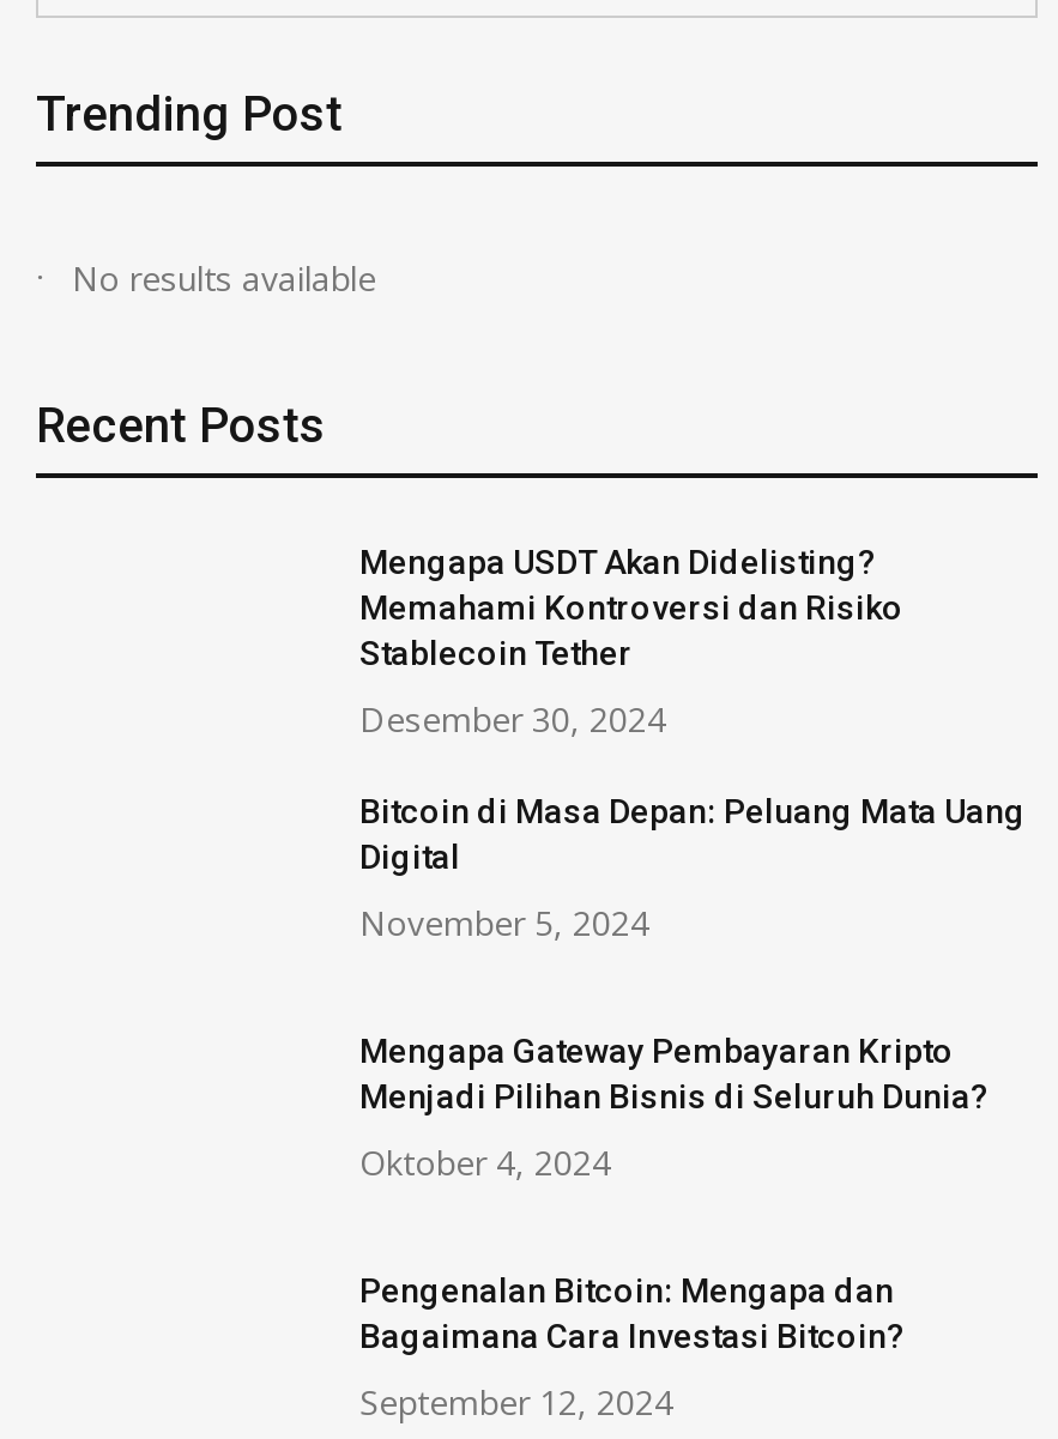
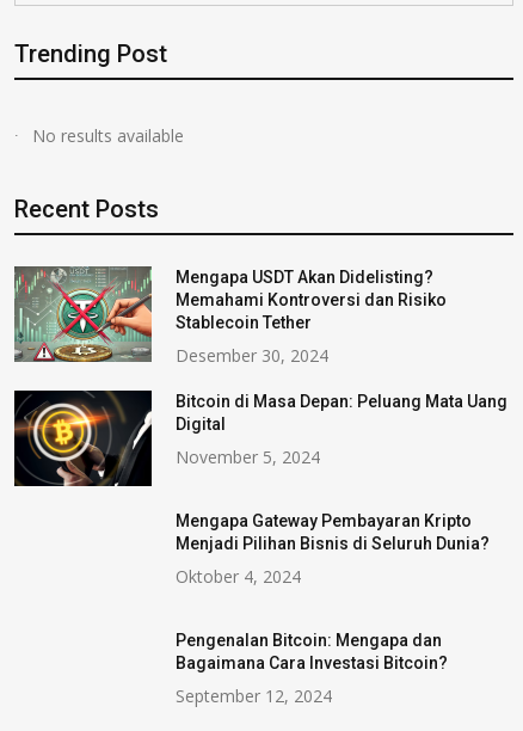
none -> [13,265,153,363] [image]
none -> [13,389,153,487] [image]

